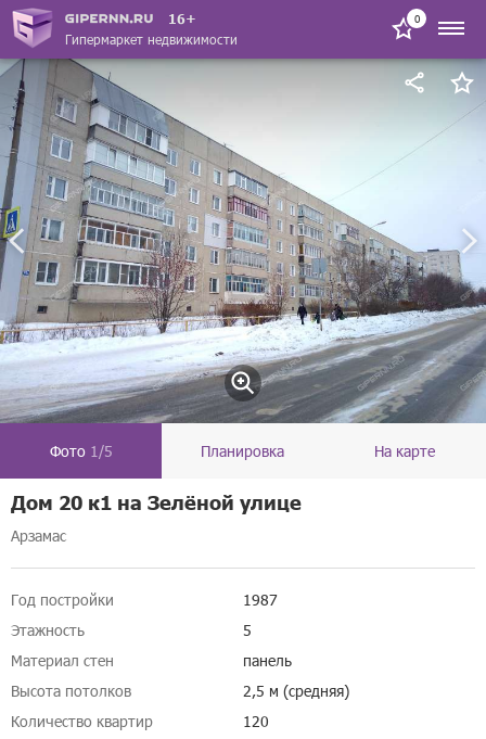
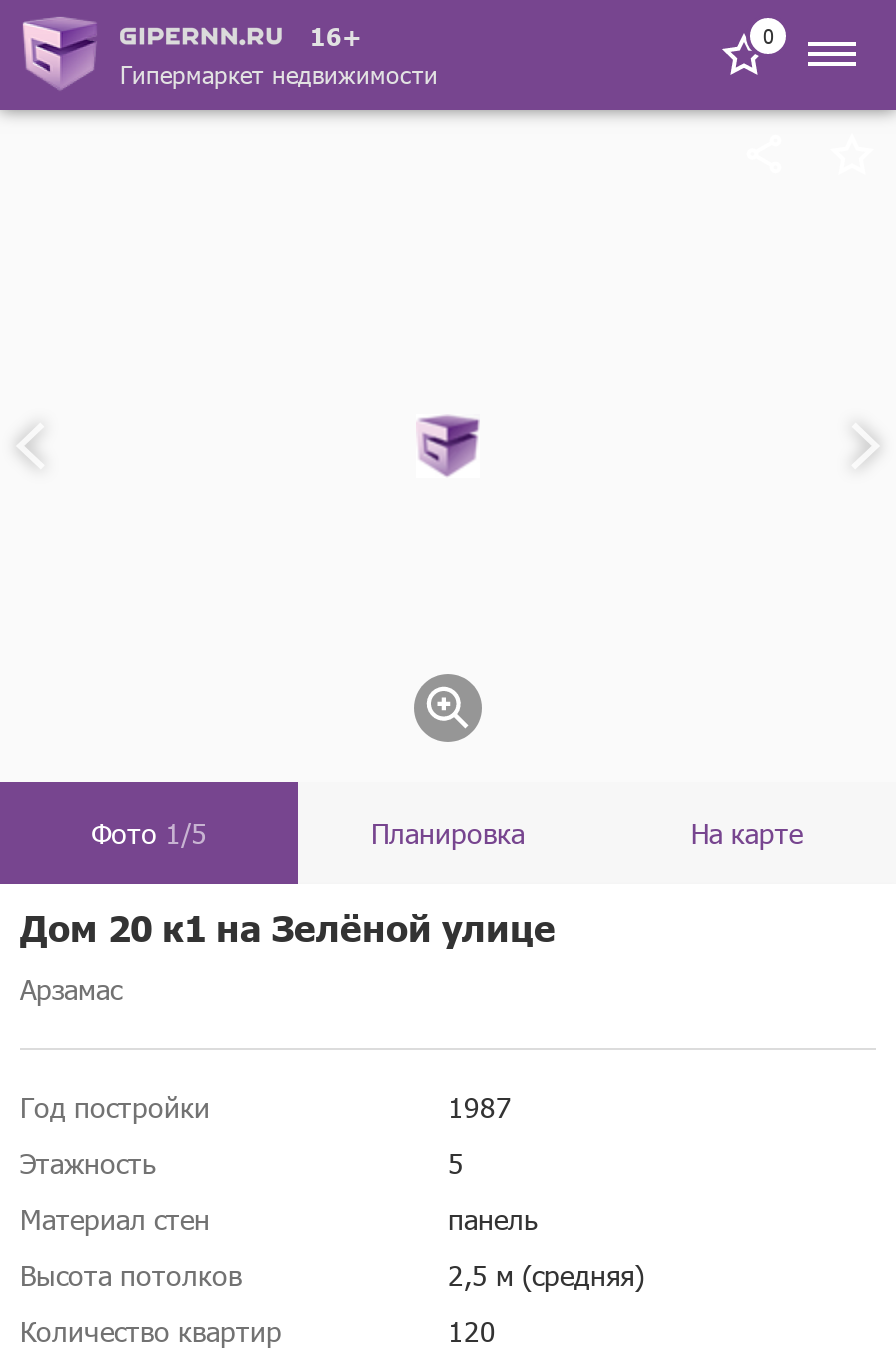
[3,58,483,424] [image] -> none

